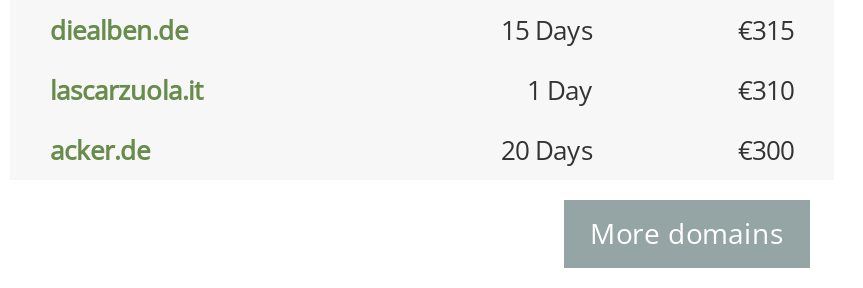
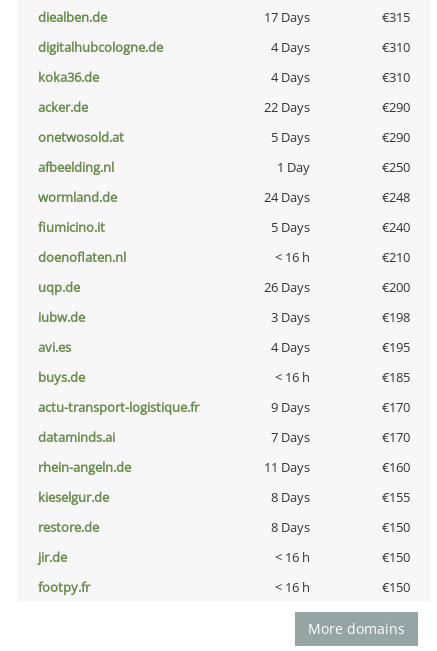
[501,12,593,48] 15 Days -> [263,8,309,26] 17 Days
[50,72,593,108] lascarzuola.it | 1 Day -> [38,38,410,86] digitalhubcologne.de | 4 Days | €310 | koka36.de | 4 Days
[501,132,794,168] 20 Days | €300 -> [38,98,410,596] 22 Days | €290 | onetwosold.at | 5 Days | €290 | afbeelding.nl | 1 Day | €250 | wormland.de | 24 Days | €248 | fiumicino.it | 5 Days | €240 | doenoflaten.nl | < 16 h | €210 | uqp.de | 26 Days | €200 | iubw.de | 3 Days | €198 | avi.es | 4 Days | €195 | buys.de | < 16 h | €185 | actu-transport-logistique.fr | 9 Days | €170 | dataminds.ai | 7 Days | €170 | rhein-angeln.de | 11 Days | €160 | kieselgur.de | 8 Days | €155 | restore.de | 8 Days | €150 | jir.de | < 16 h | €150 | footpy.fr | < 16 h | €150

